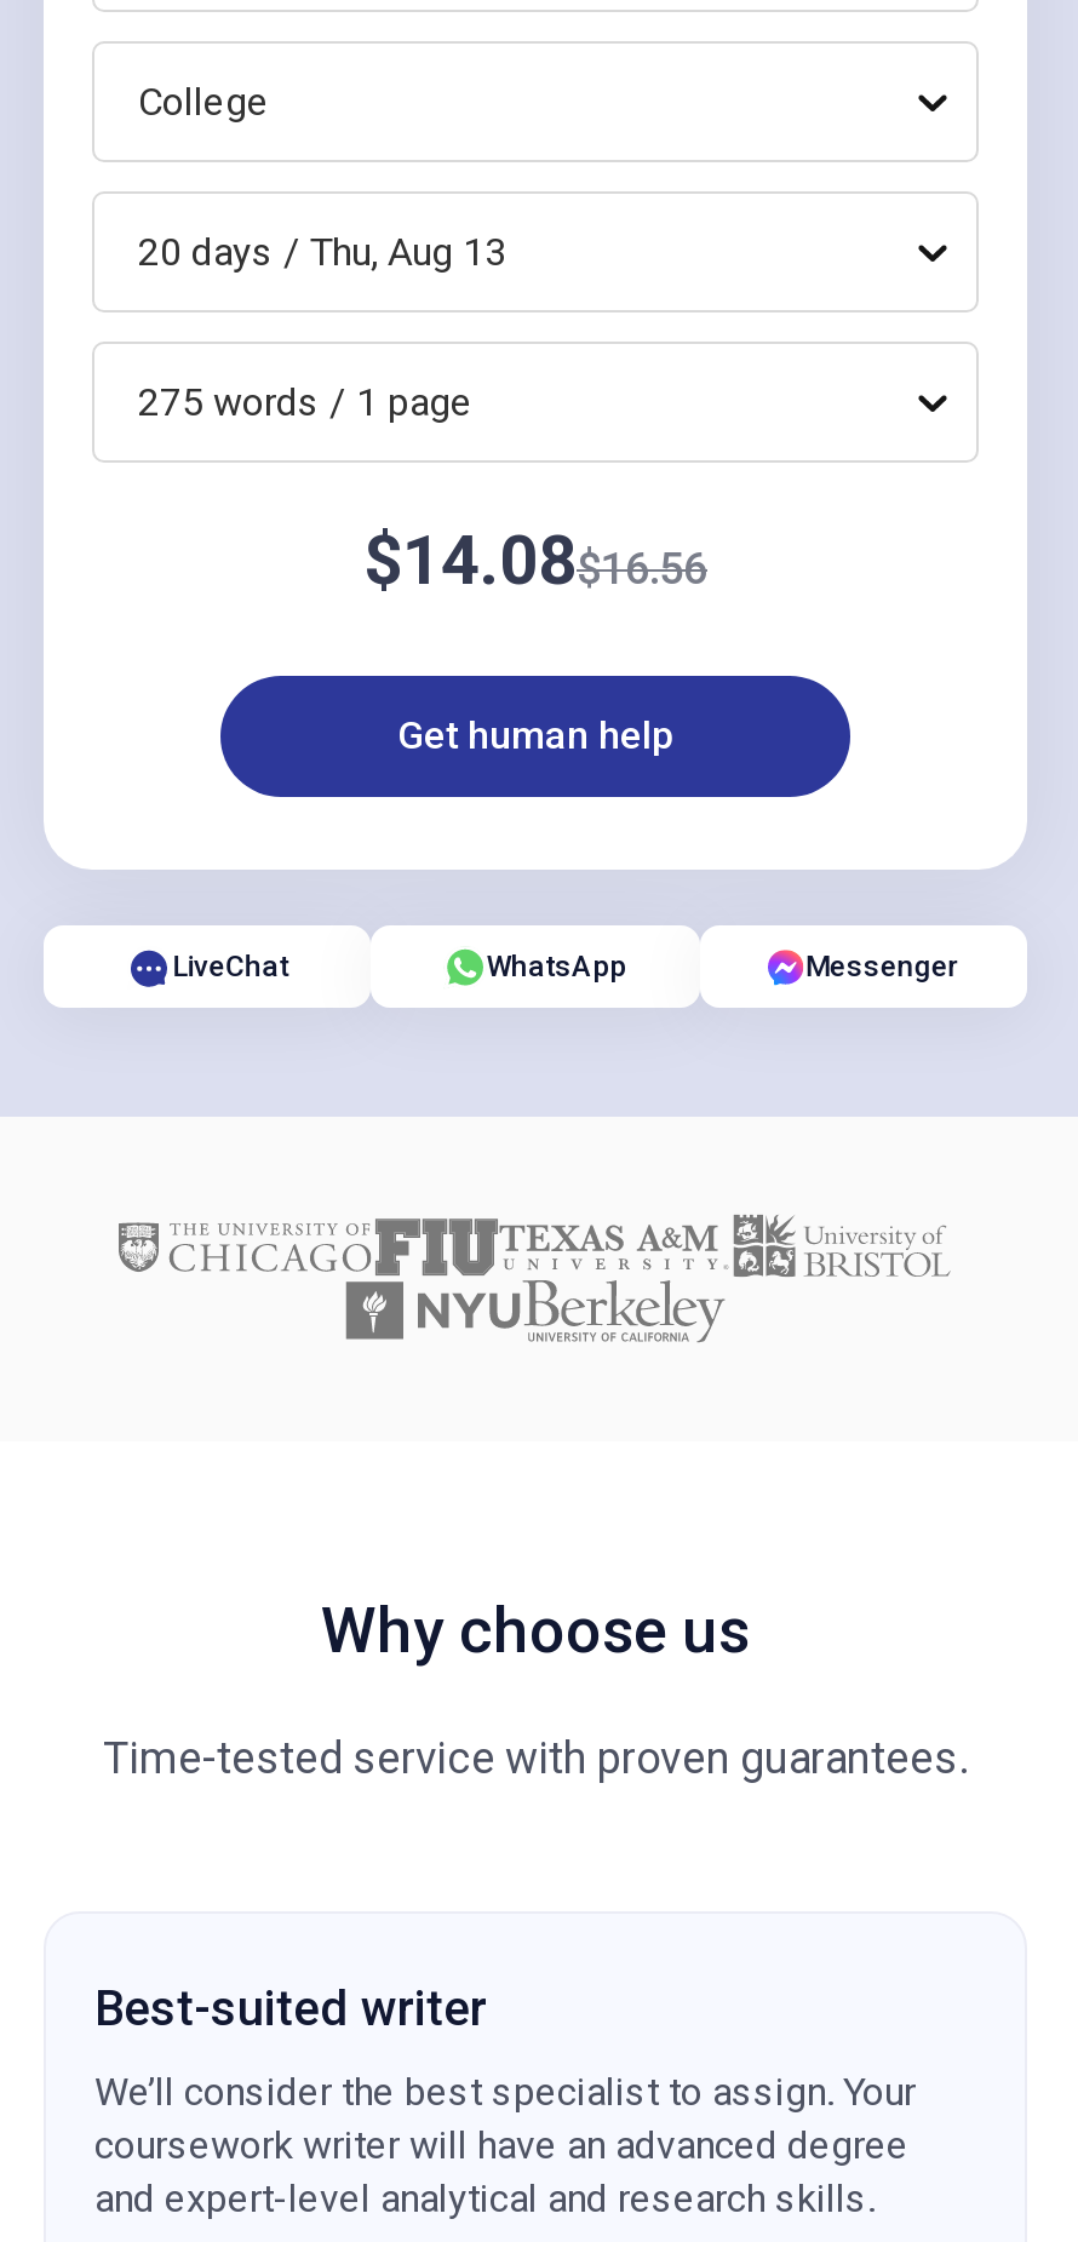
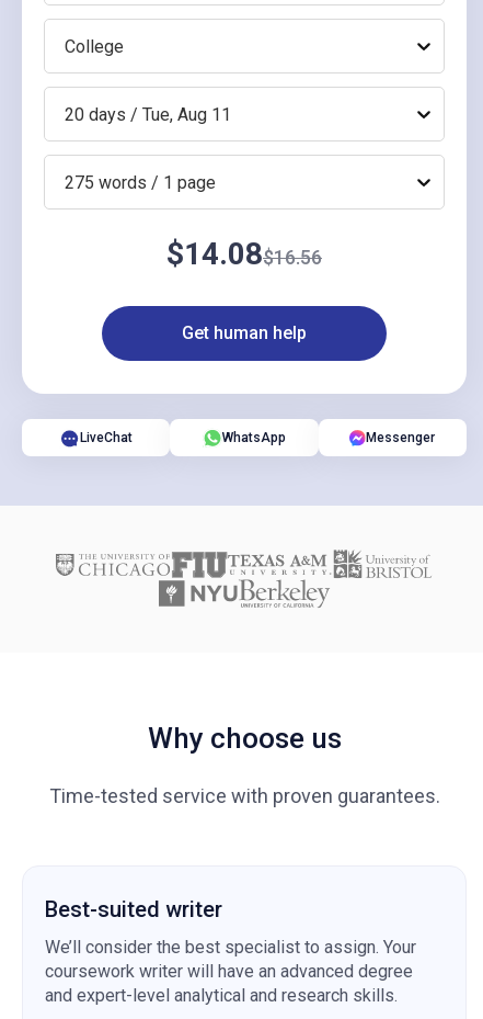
[138,229,506,275] 20 days / Thu, Aug 13 -> [65,104,231,124] 20 days / Tue, Aug 11

